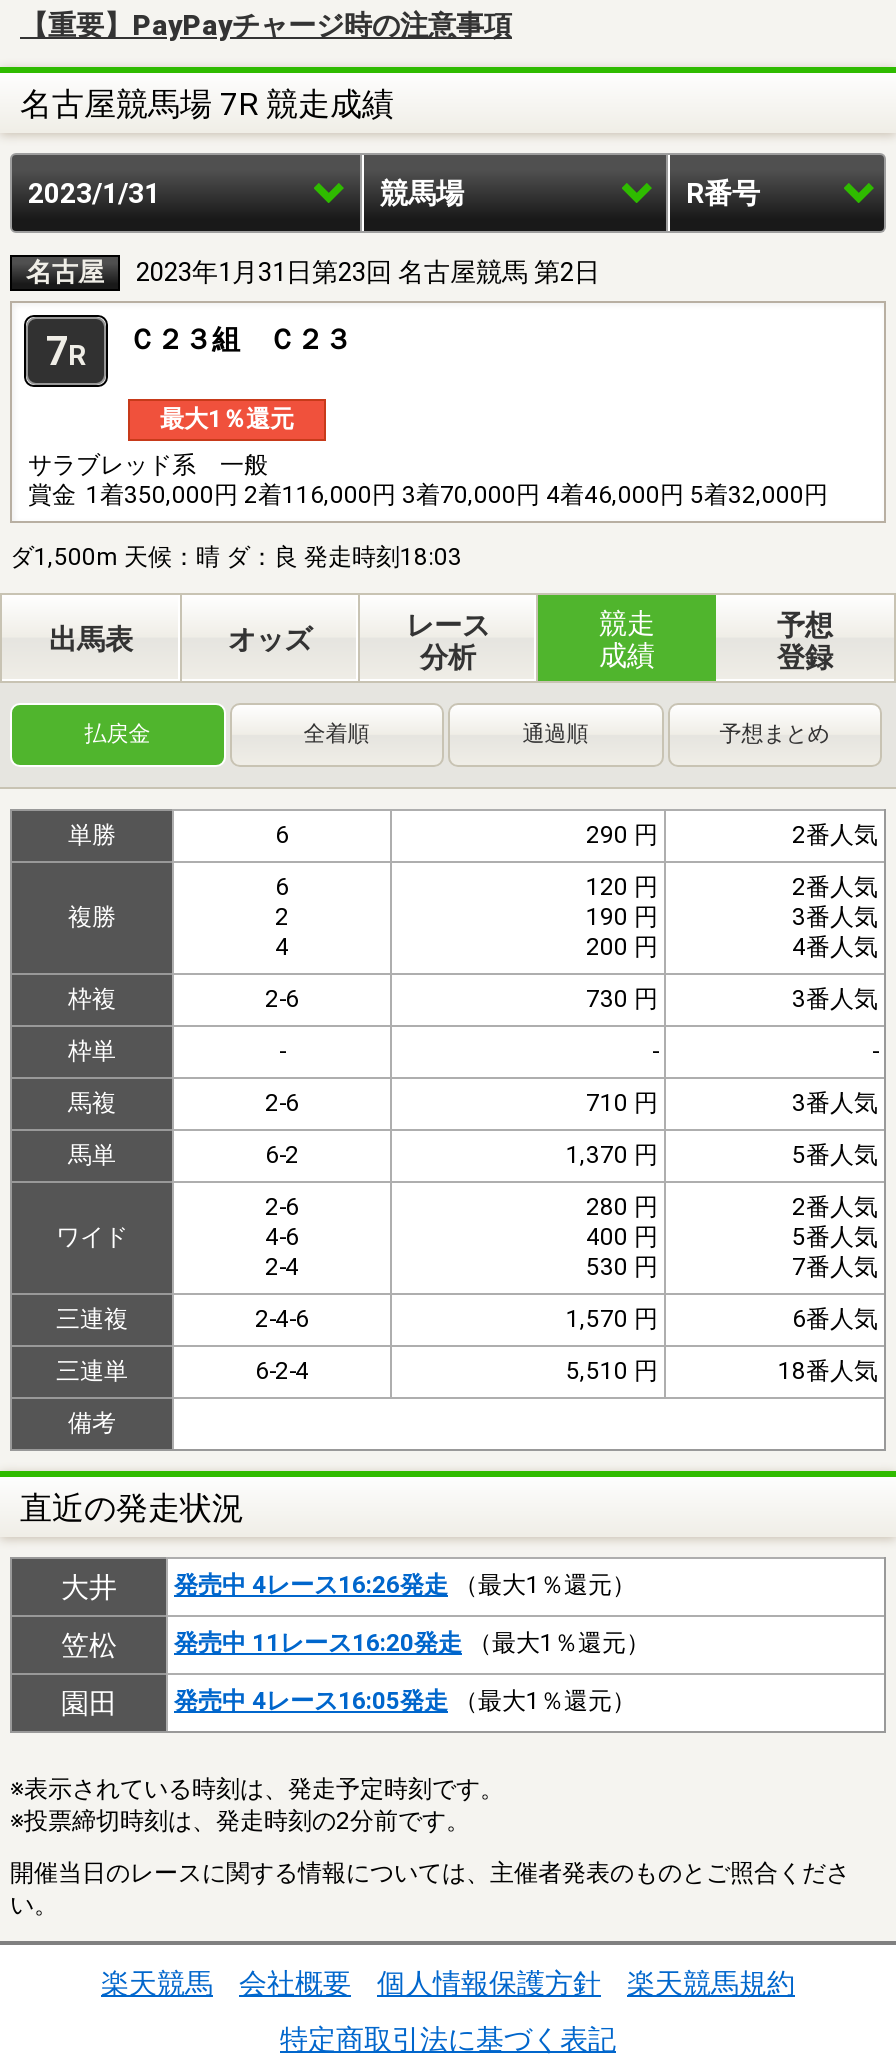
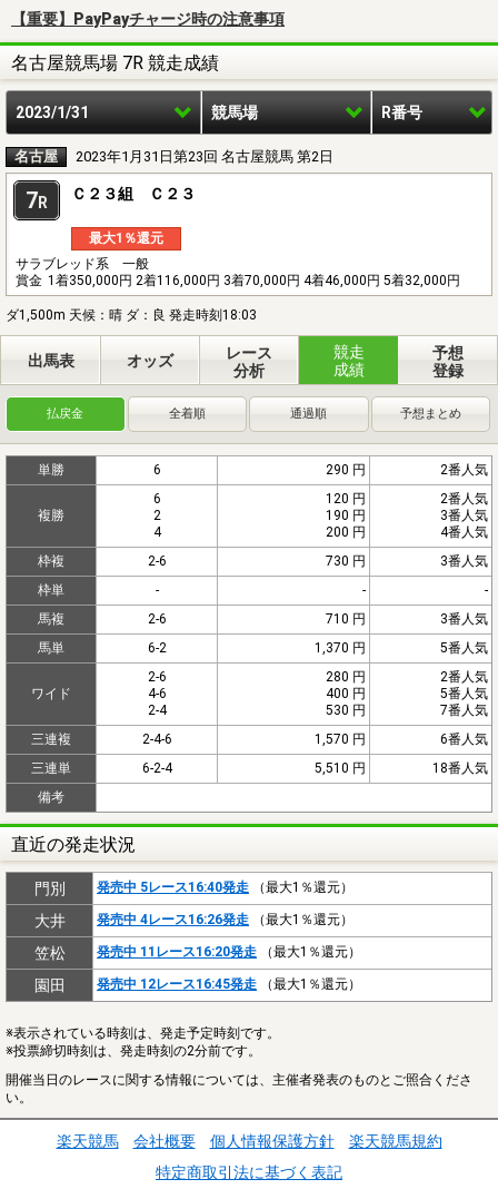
none -> [34,879,353,897] 門別 | 発売中 5レース16:40発走（最大1％還元）
[174,1687,636,1715] 発売中 4レース16:05発走（最大1％還元） -> [97,976,361,992] 発売中 12レース16:45発走（最大1％還元）

